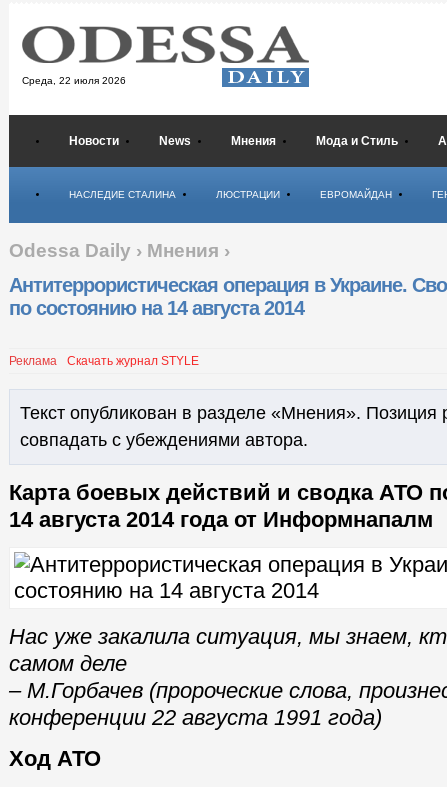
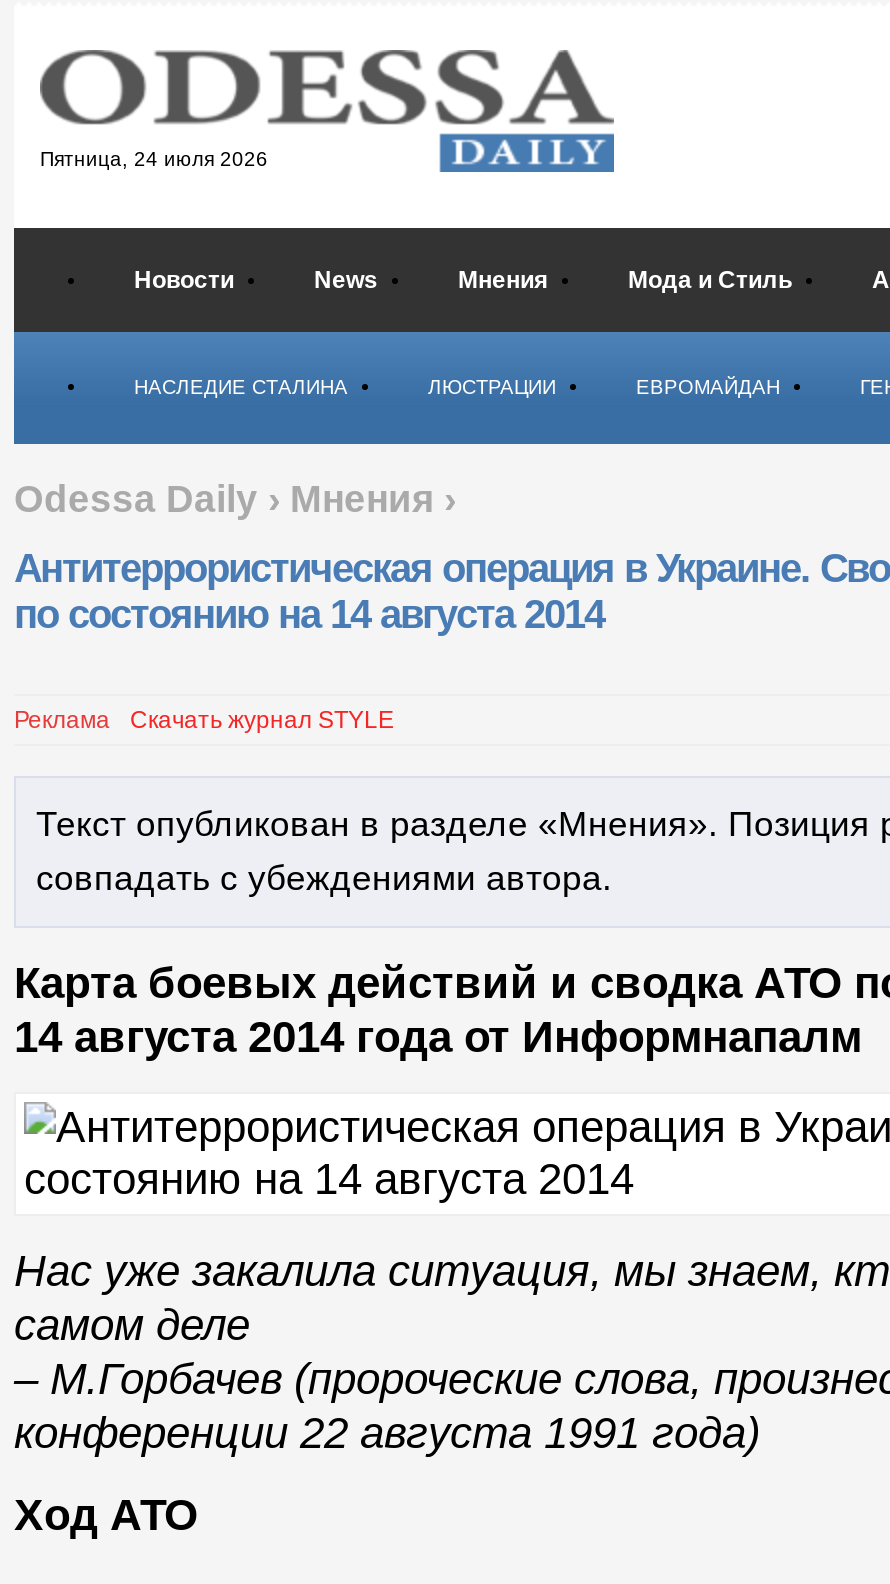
[22,75,126,86] Среда, 22 июля 2026 -> [40,148,268,170] Пятница, 24 июля 2026

